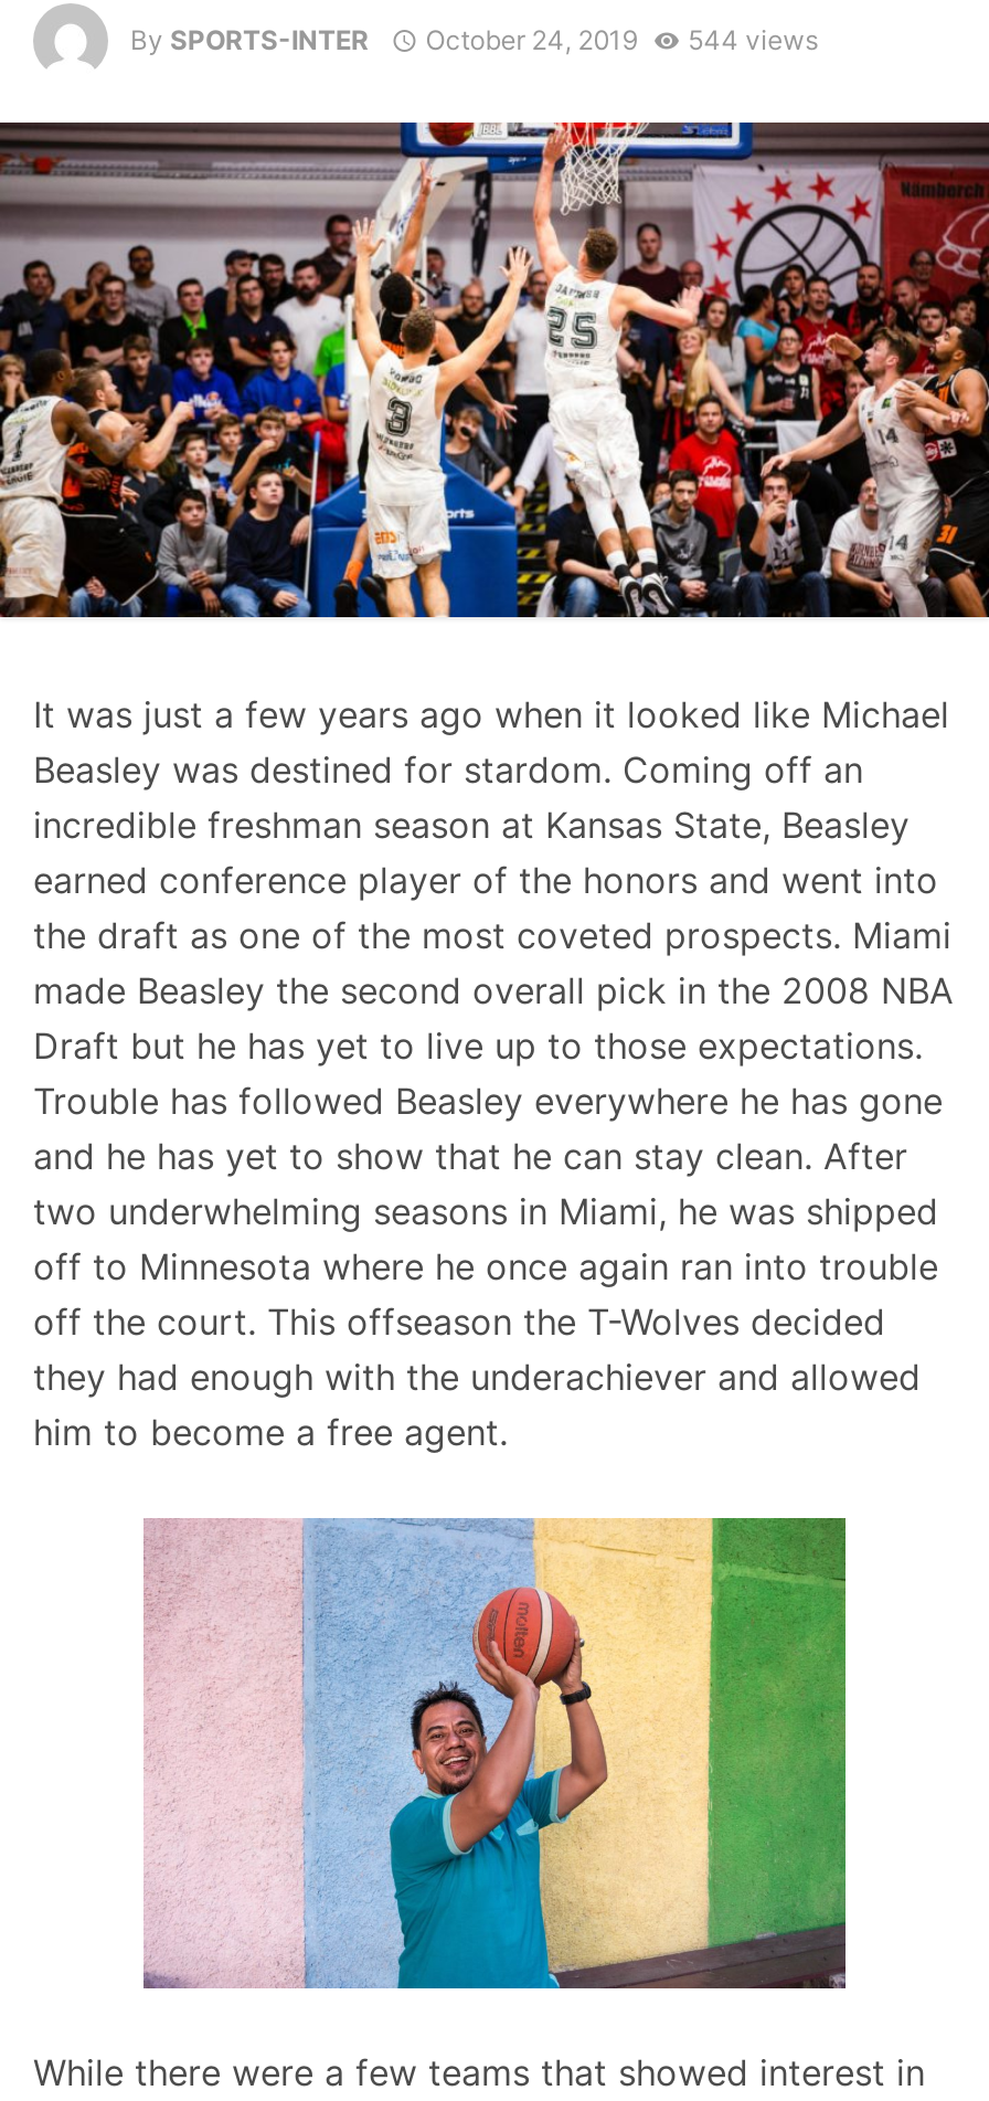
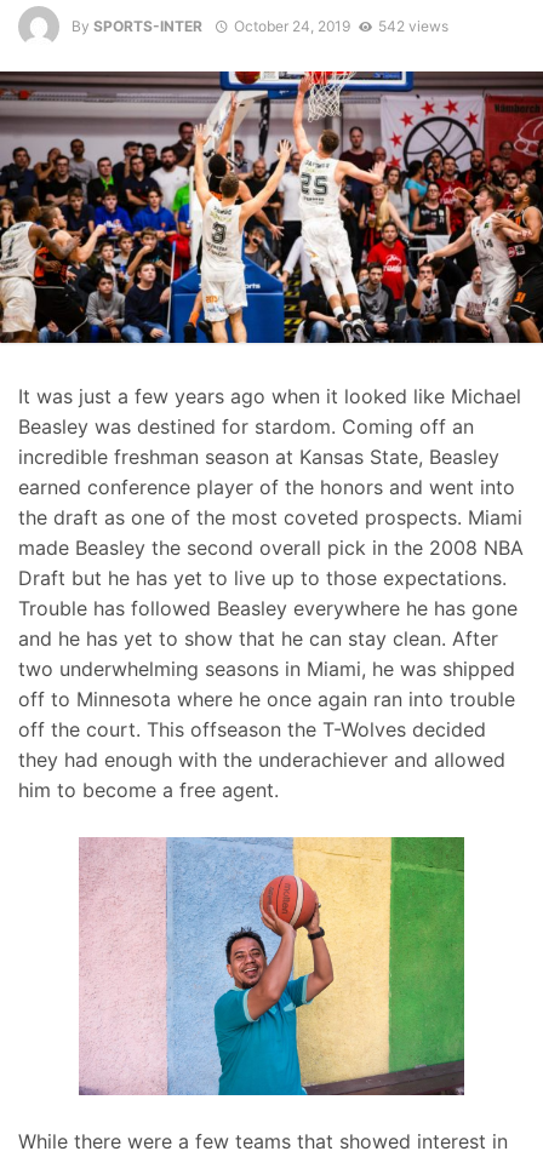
[130,23,818,56] By SPORTS-INTER October 24, 2019 544 views -> [72,17,448,35] By SPORTS-INTER October 24, 2019 542 views

